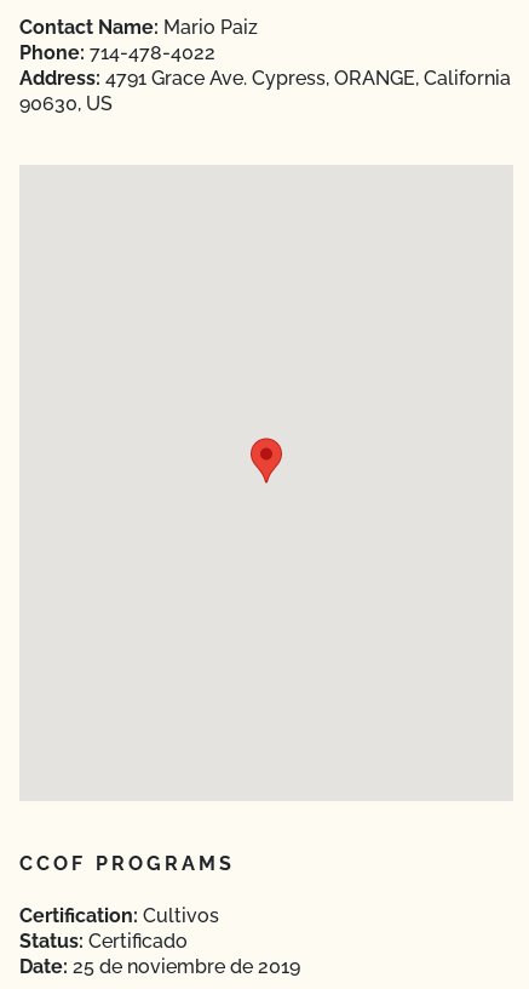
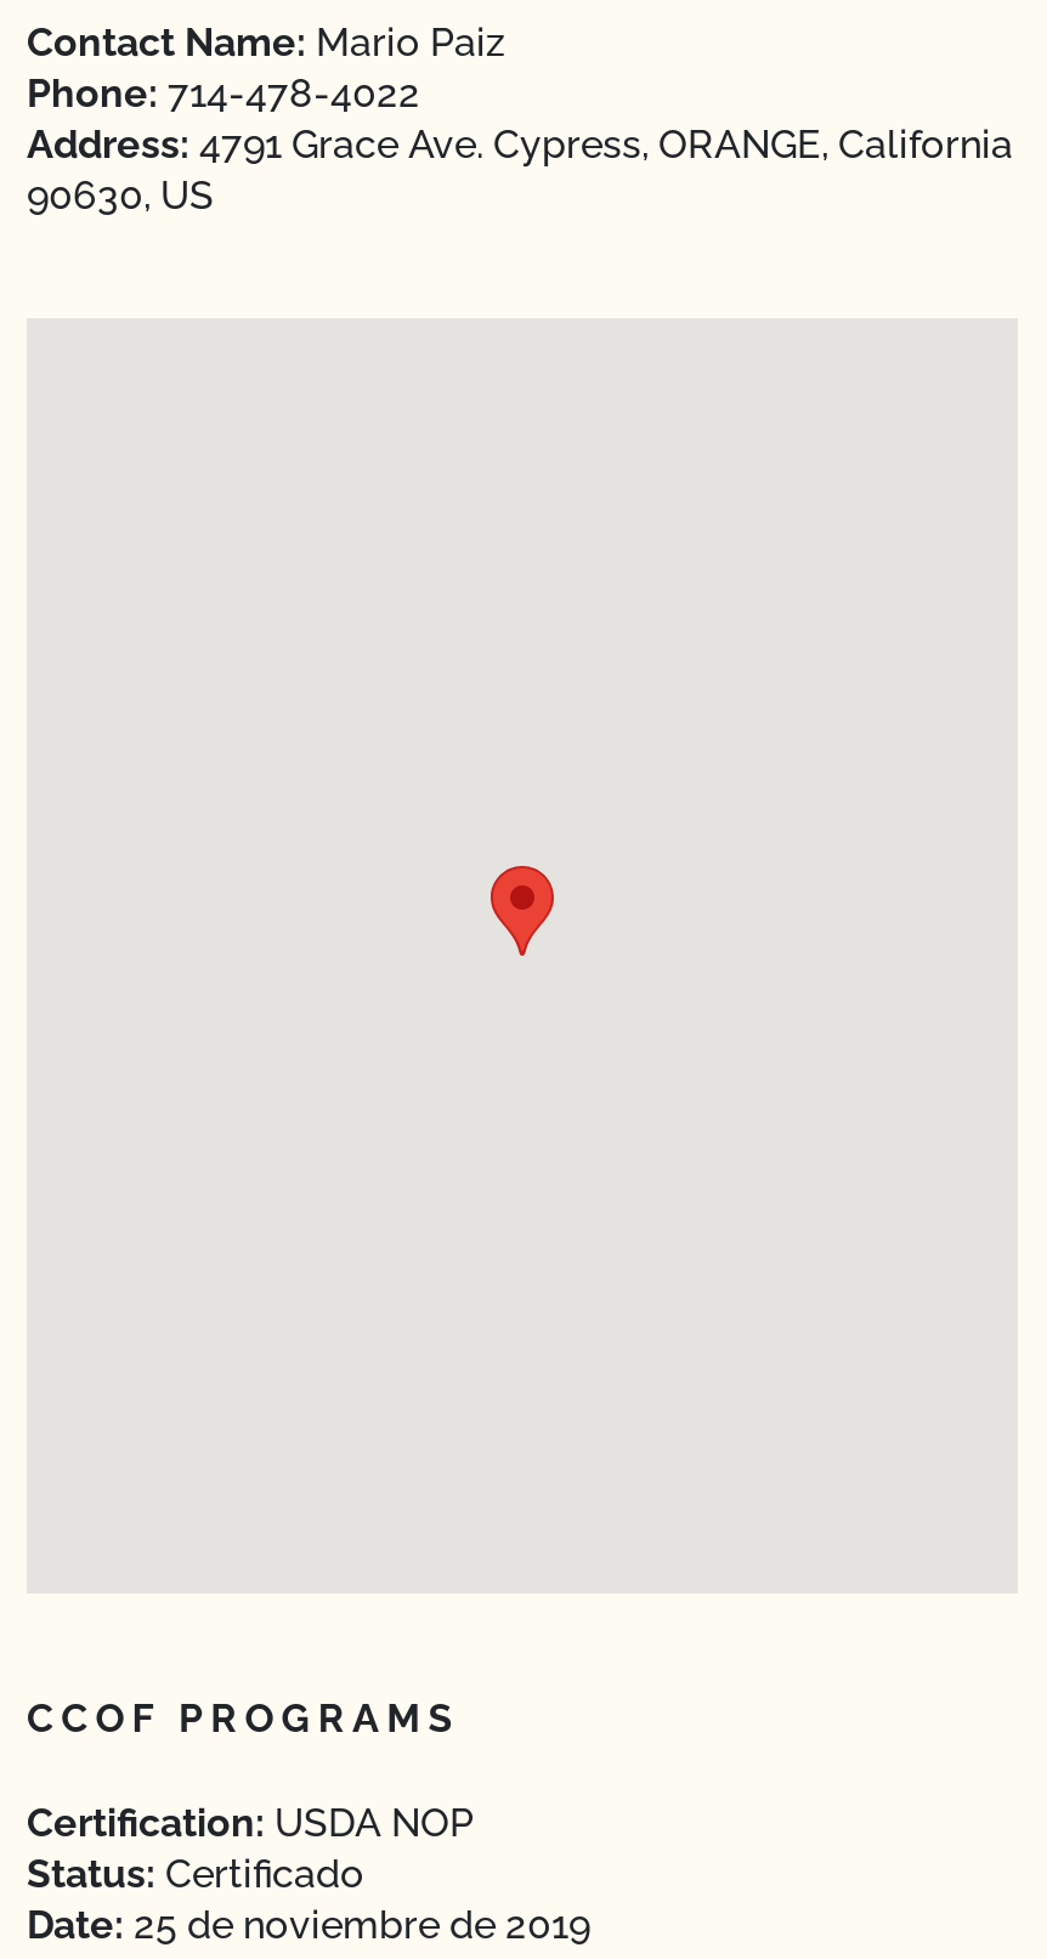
[19,904,219,927] Certification: Cultivos -> [27,1800,474,1846] Certification: USDA NOP

